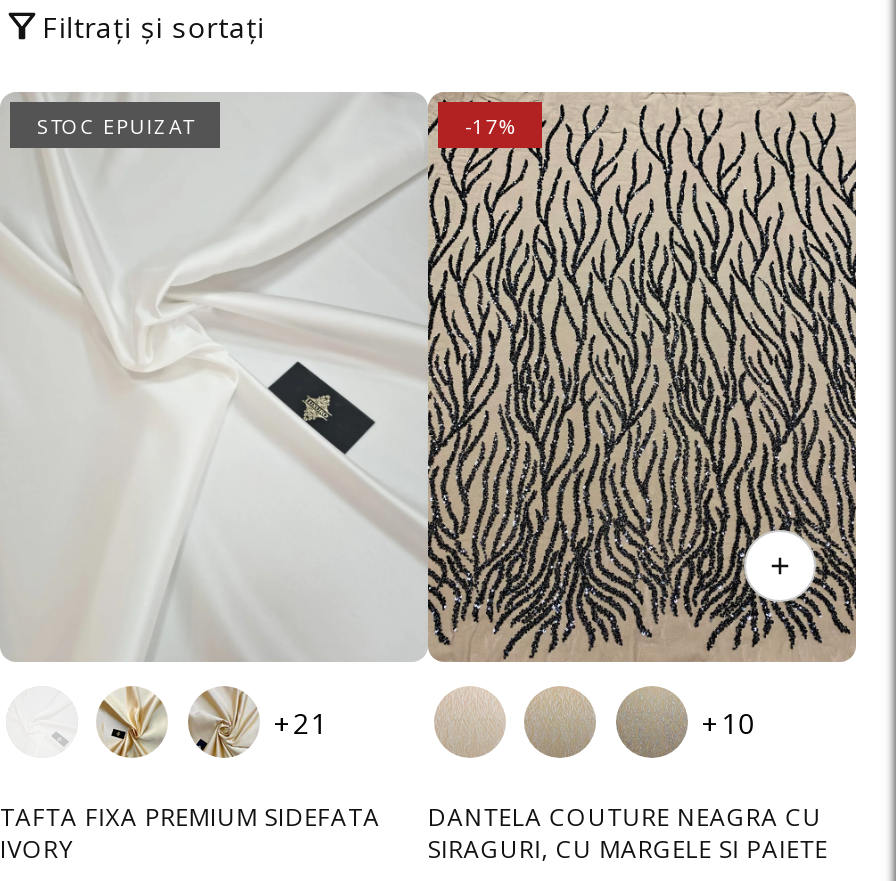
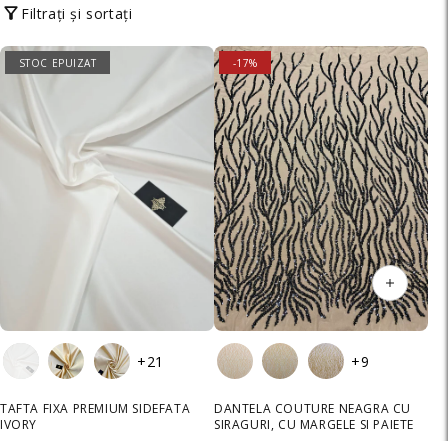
[702,704,756,742] +10 -> [351,352,369,371] +9

